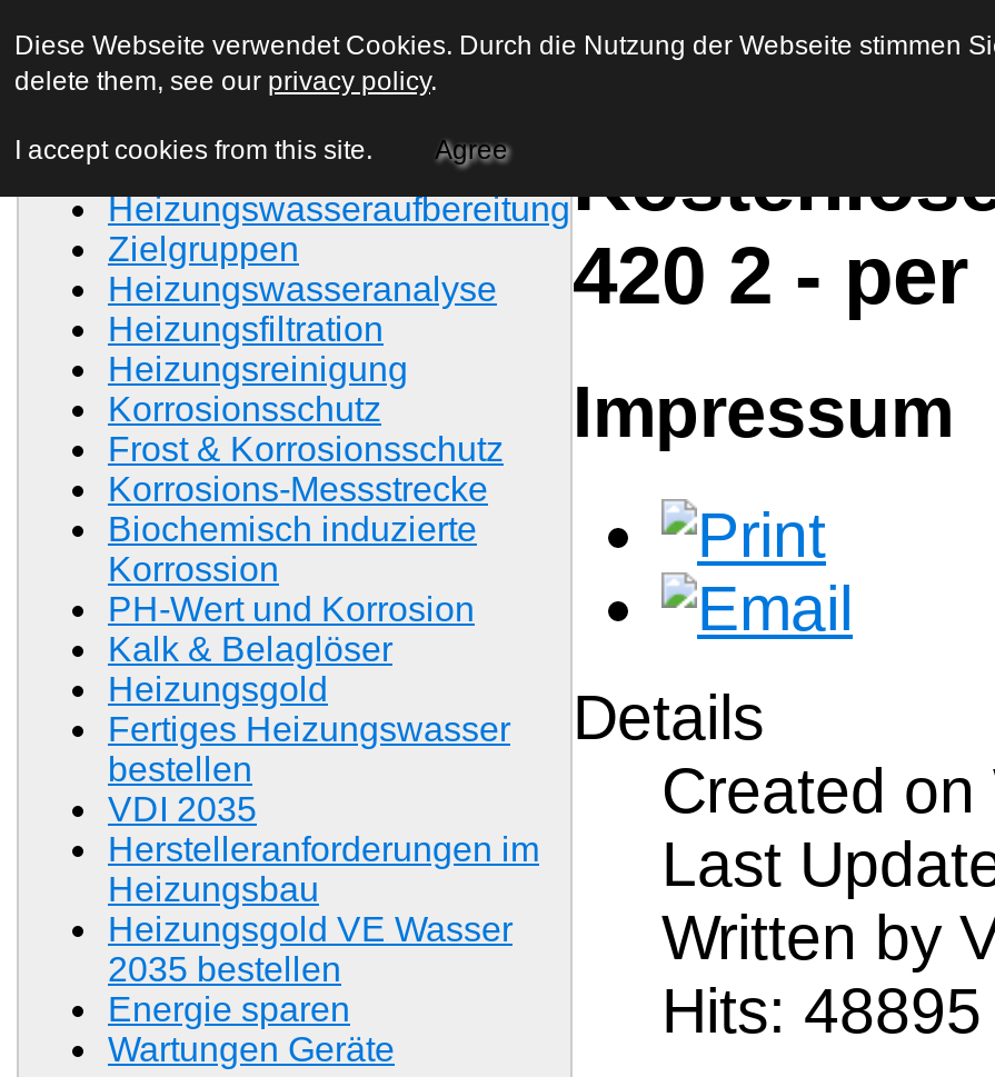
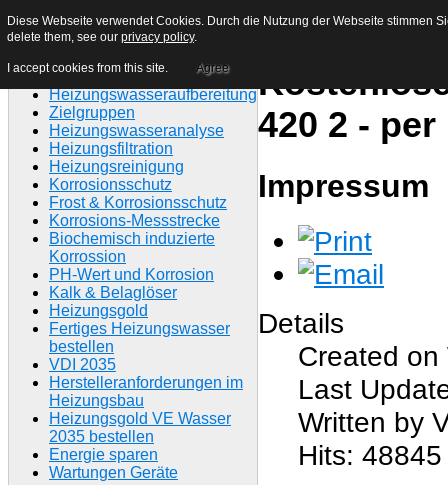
[661,974,982,1045] Hits: 48895 -> [298,439,442,471] Hits: 48845

